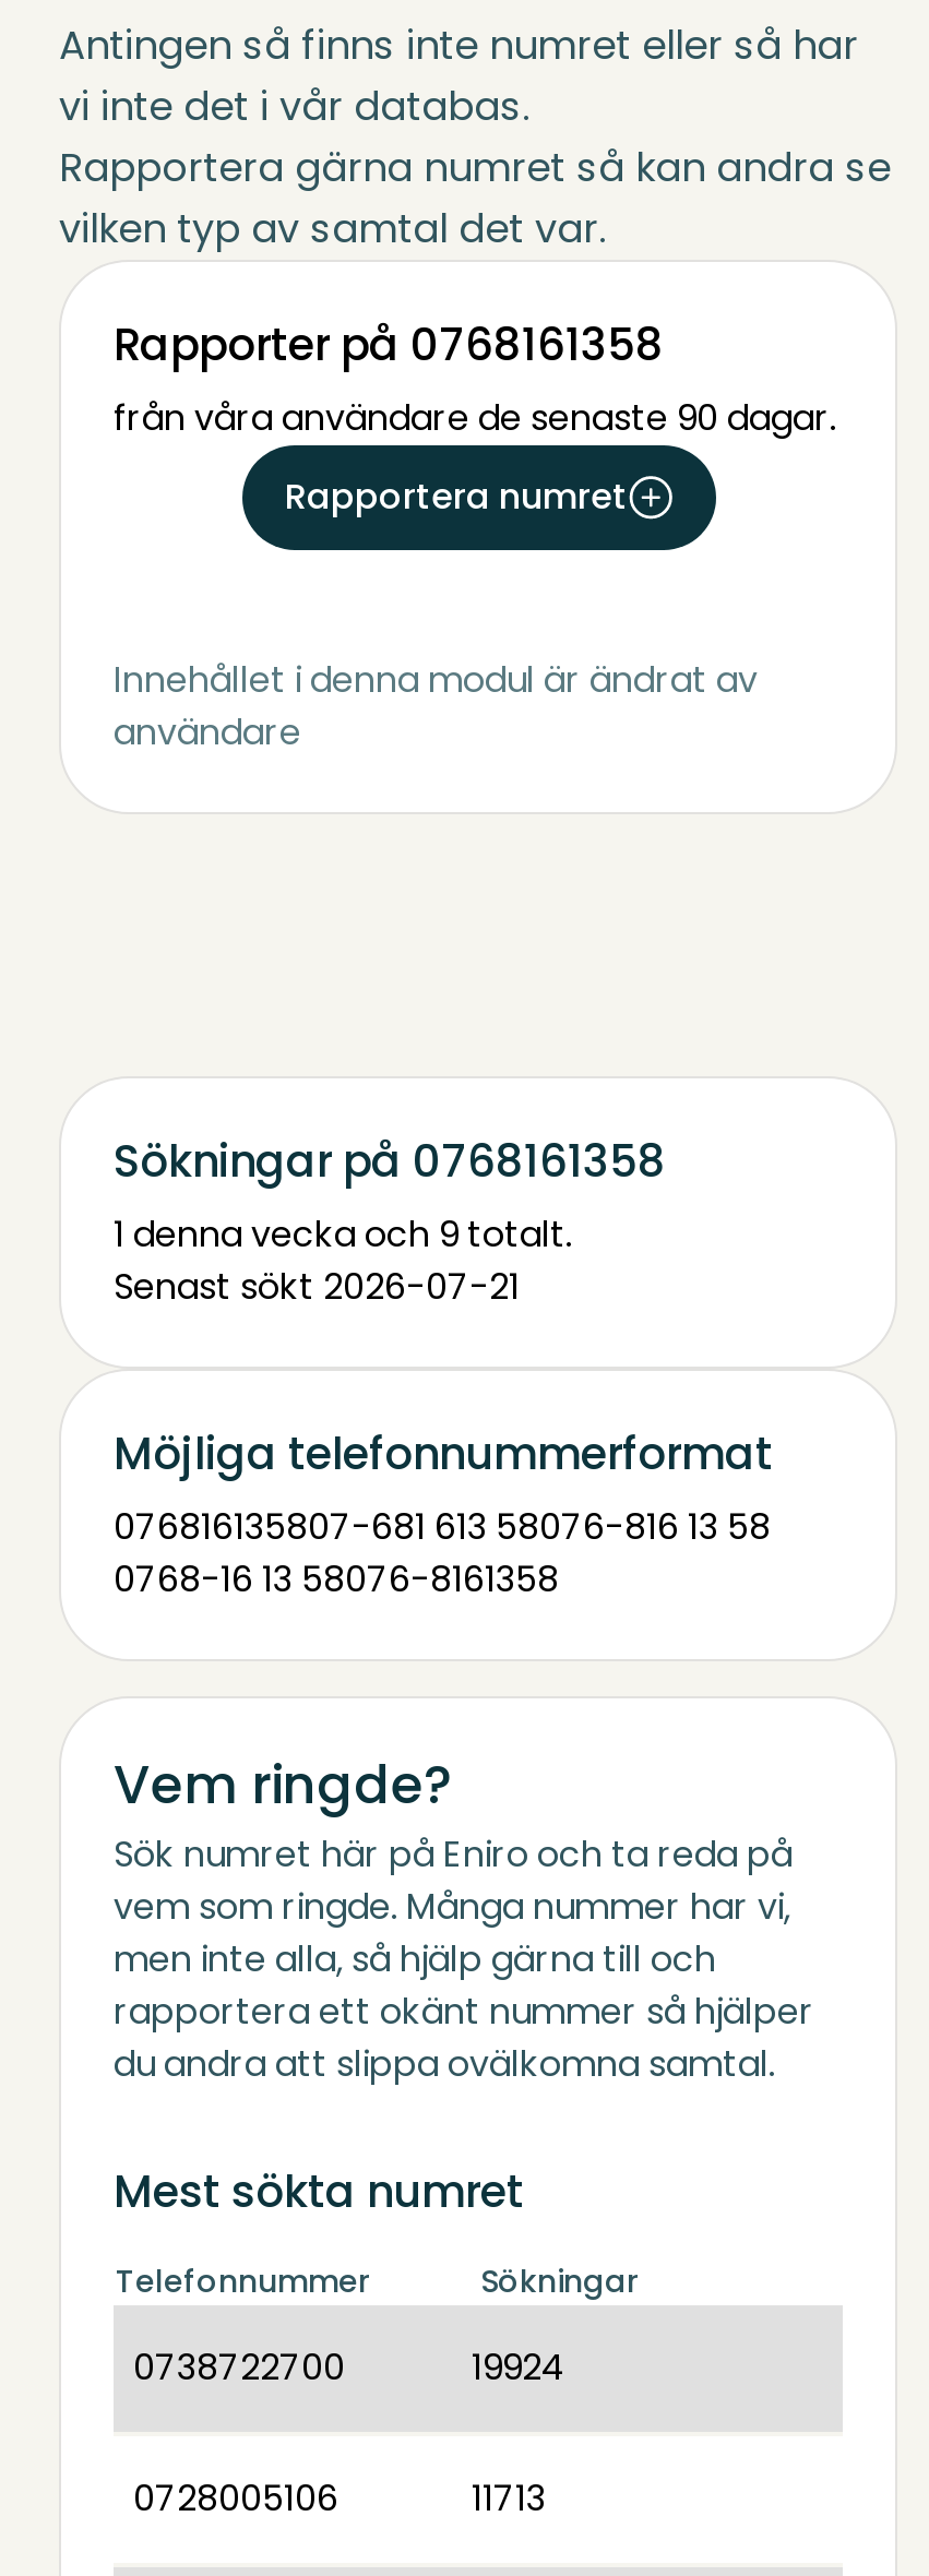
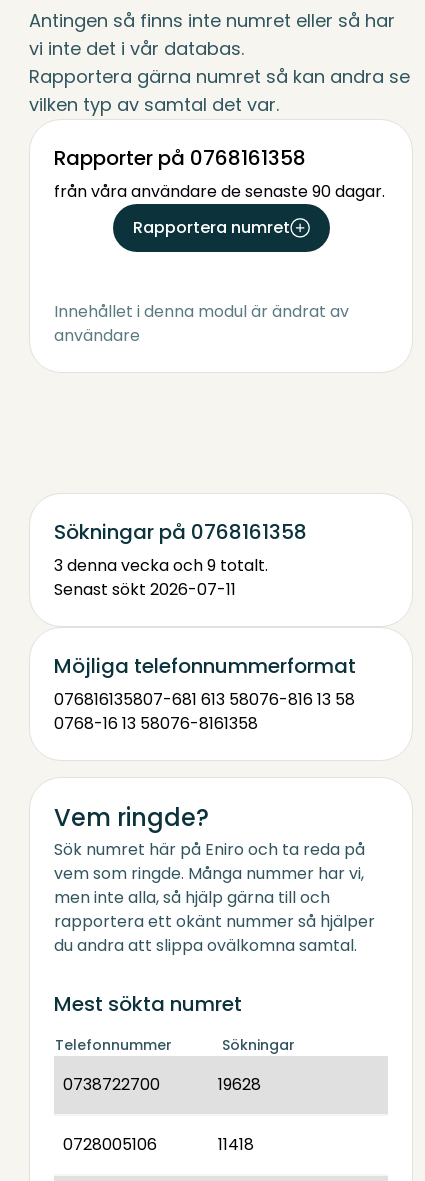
[114,1209,572,1260] 1 denna vecka och 9 totalt. -> [54,554,268,577] 3 denna vecka och 9 totalt.
[114,1262,520,1312] Senast sökt 2026-07-21 -> [54,578,236,601] Senast sökt 2026-07-11
[472,2342,565,2393] 19924 -> [218,1073,261,1096] 19628
[472,2473,546,2524] 11713 -> [218,1133,254,1156] 11418

